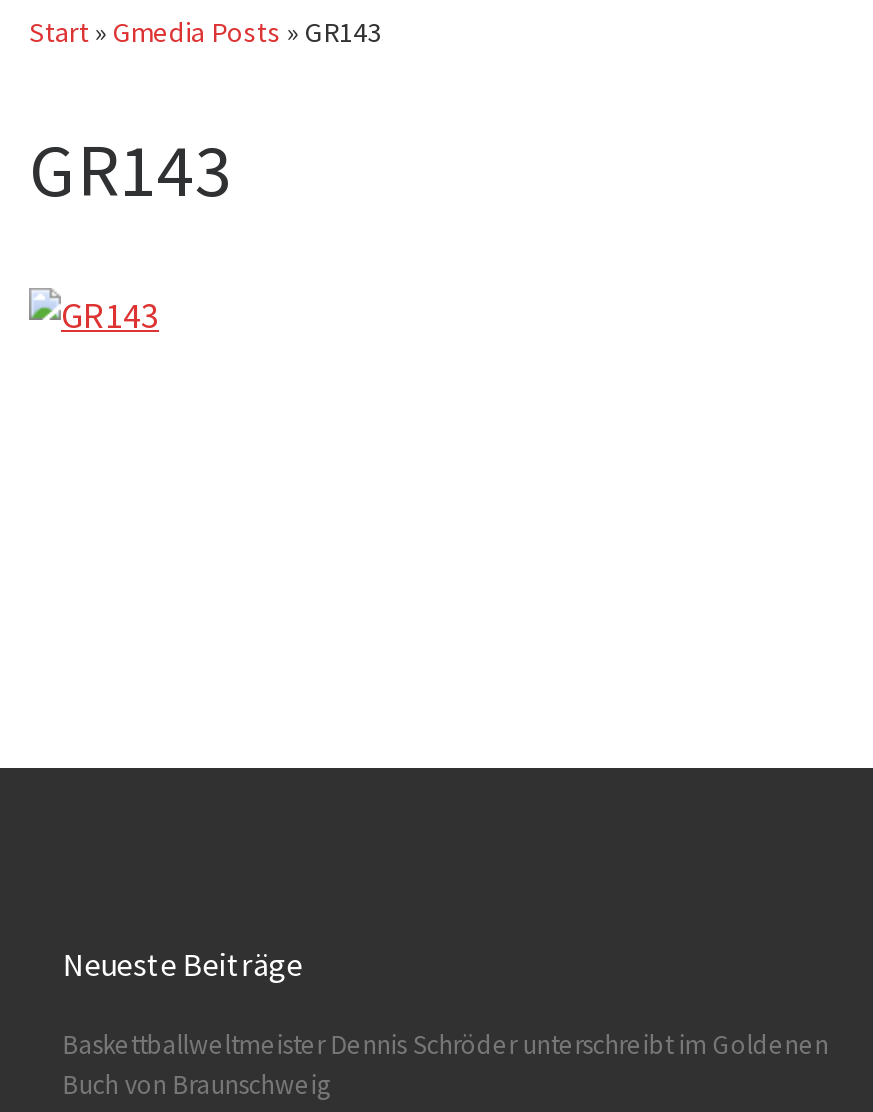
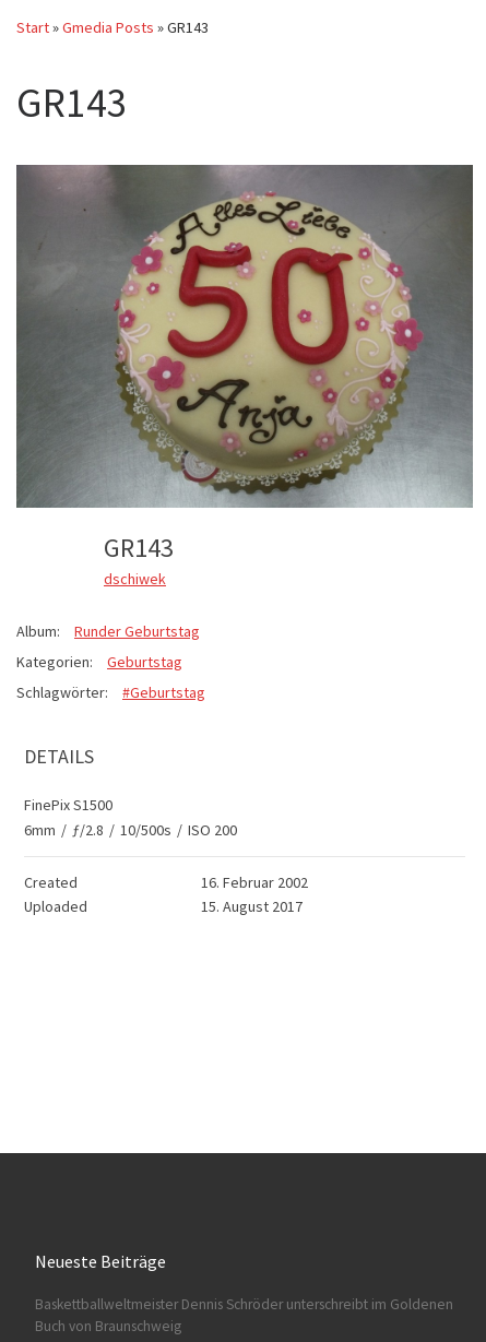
none -> [15,164,474,916] [image] | GR143 | dschiwek | Album: | Runder Geburtstag | Kategorien: | Geburtstag | Schlagwörter: | #Geburtstag | DETAILS | FinePix S1500 | 6mm / ƒ/2.8 / 10/500s / ISO 200 | Created | 16. Februar 2002 | Uploaded | 15. August 2017

